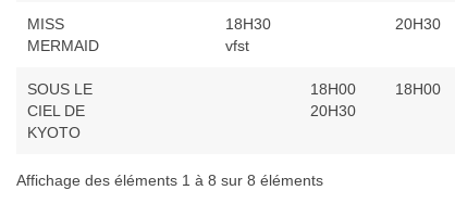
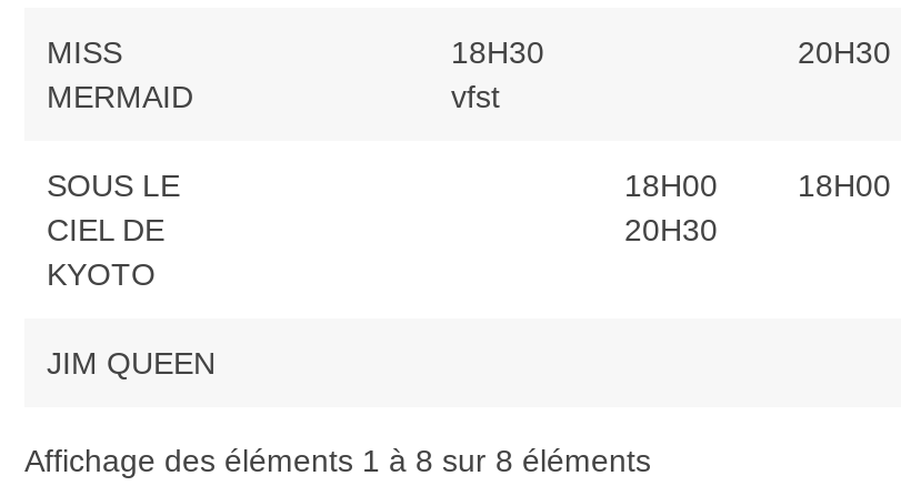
none -> [47,346,216,381] JIM QUEEN

